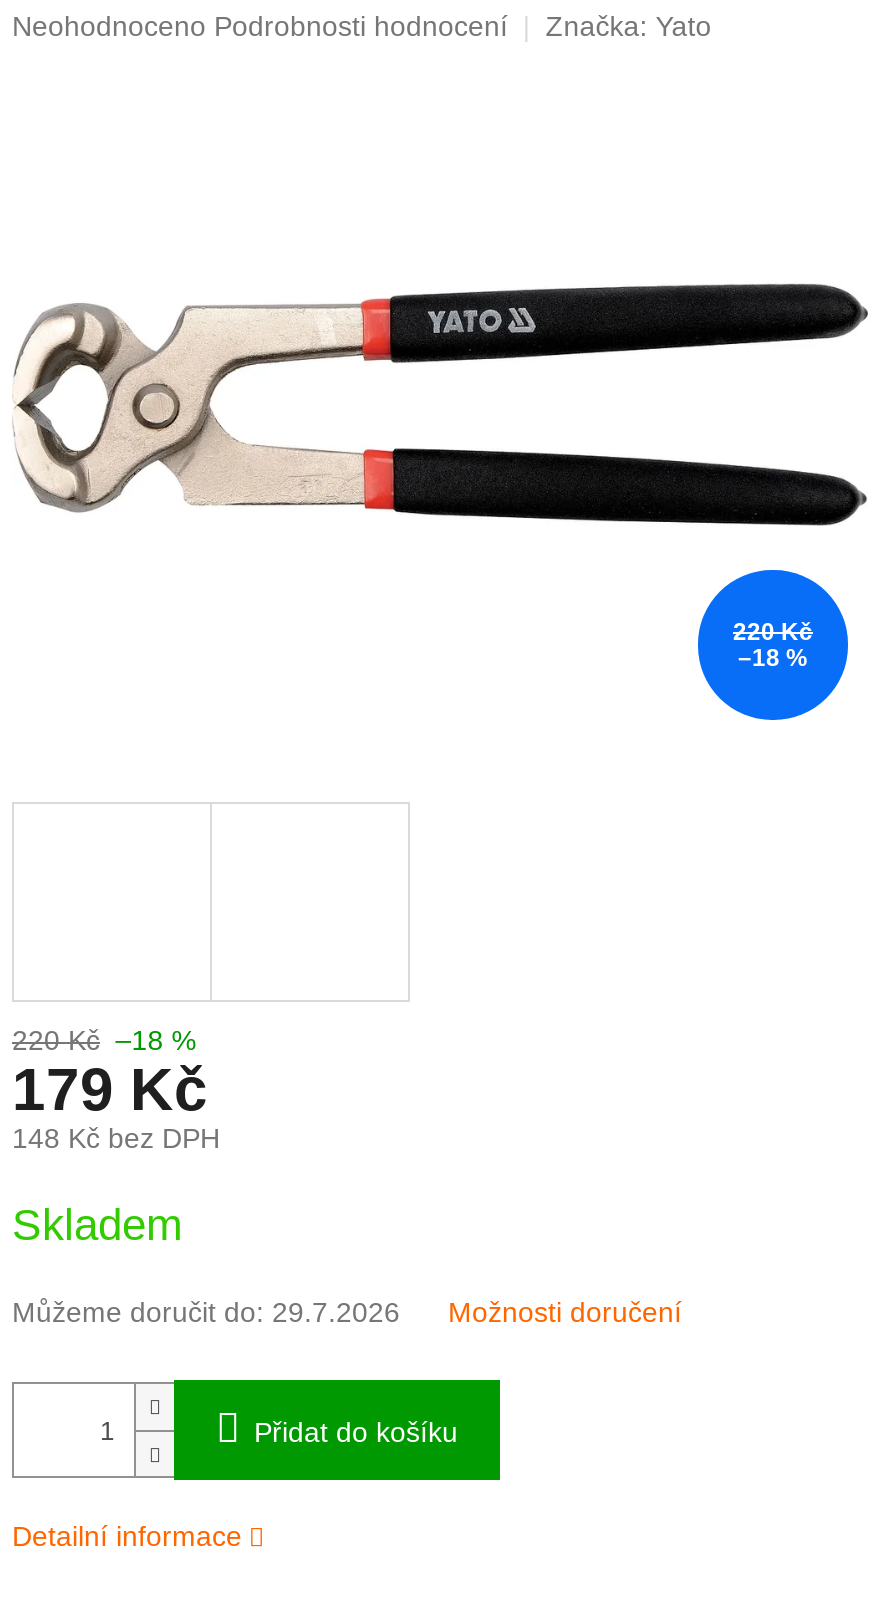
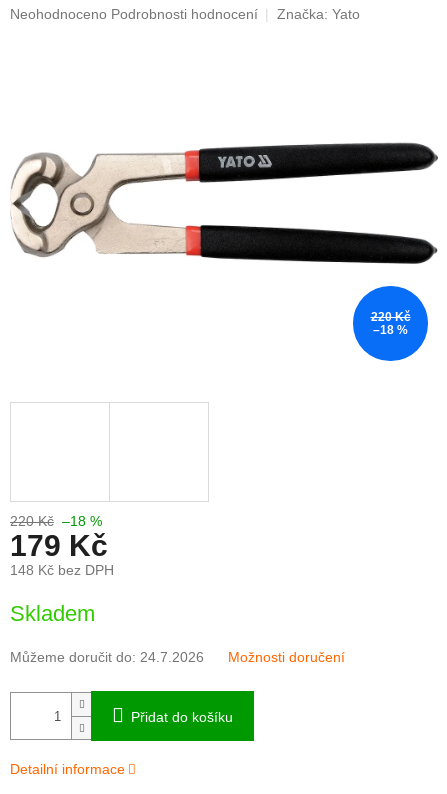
[12,1297,400,1329] Můžeme doručit do: 29.7.2026 -> [10,649,204,665] Můžeme doručit do: 24.7.2026

